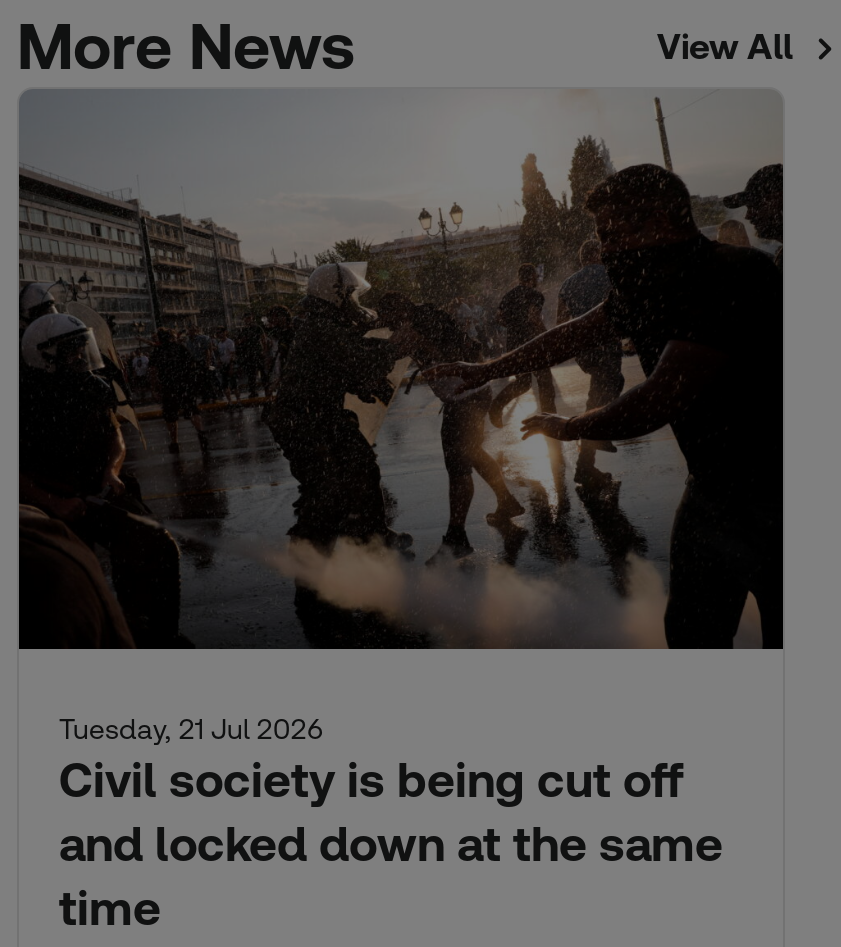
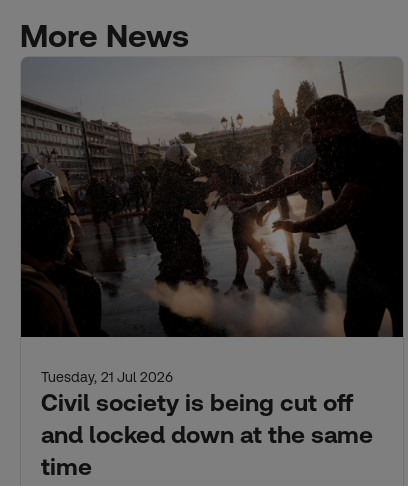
[657,25,793,67] View All -> none

